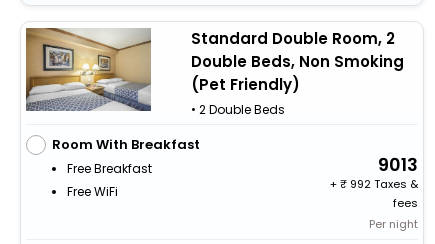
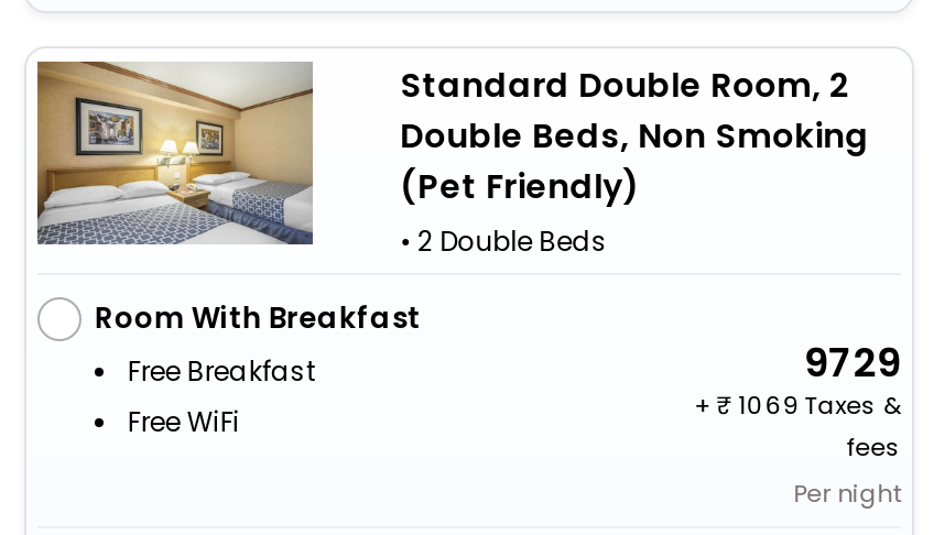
[374,152,418,177] 9013 -> [796,334,901,389] 9729
[330,176,418,192] + 992 Taxes & -> [694,387,901,422] + 1069 Taxes &

